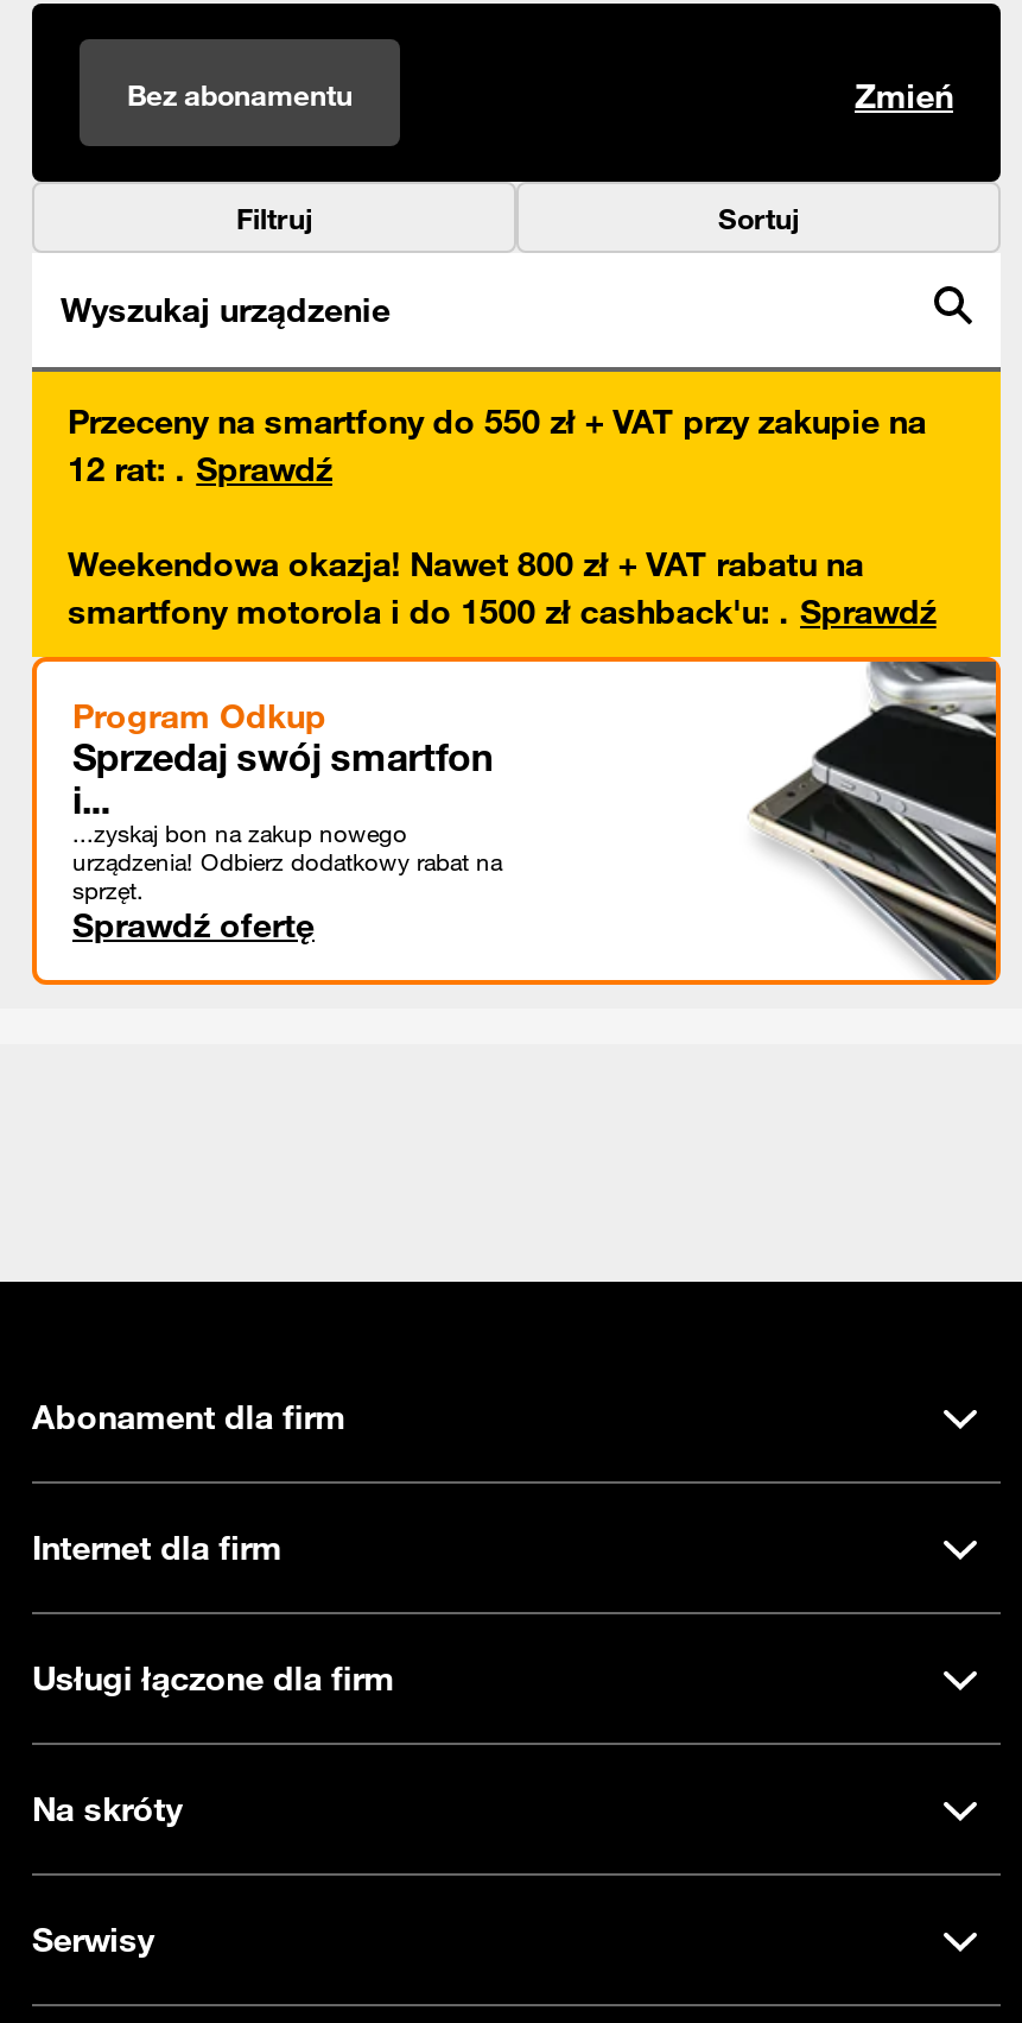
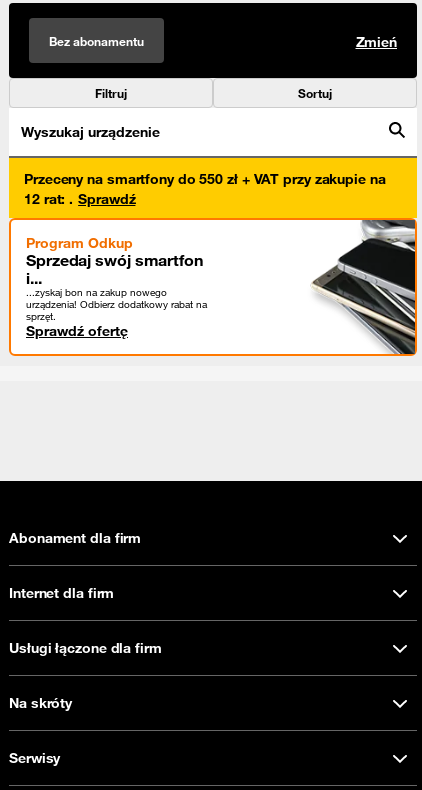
[68,543,936,633] Weekendowa okazja! Nawet 800 zł + VAT rabatu na | smartfony motorola i do 1500 zł cashback'u:. Sprawdź -> none

